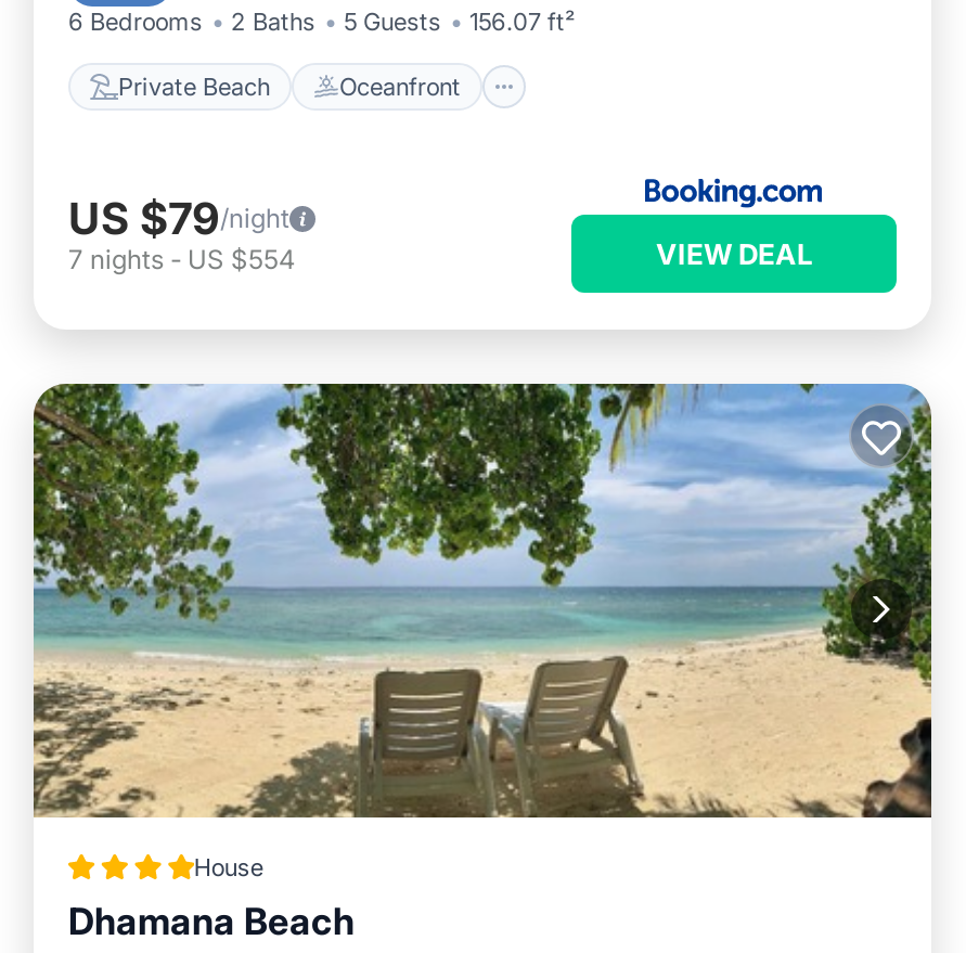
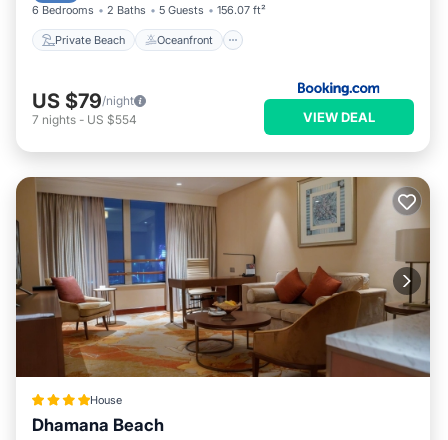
[34,382,933,820] [image] -> [15,176,431,378] [image]

